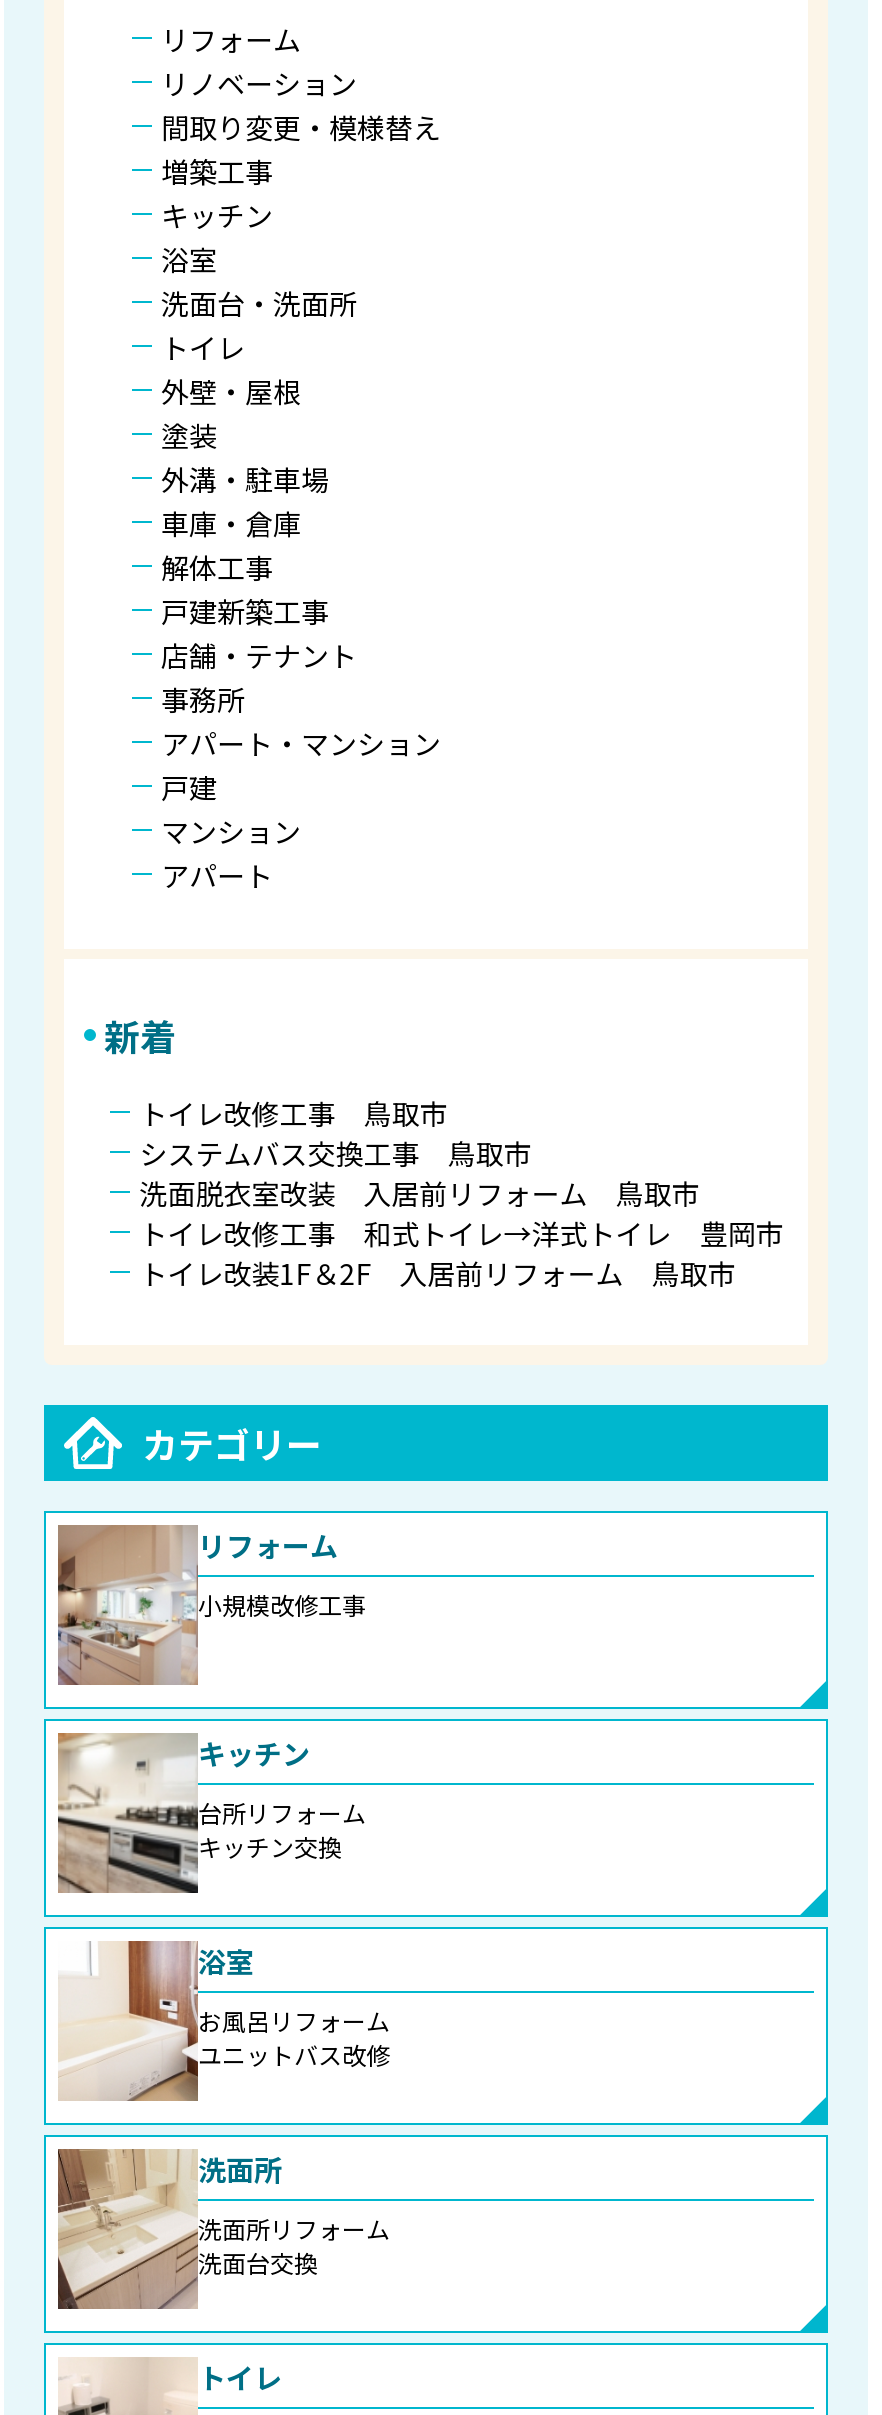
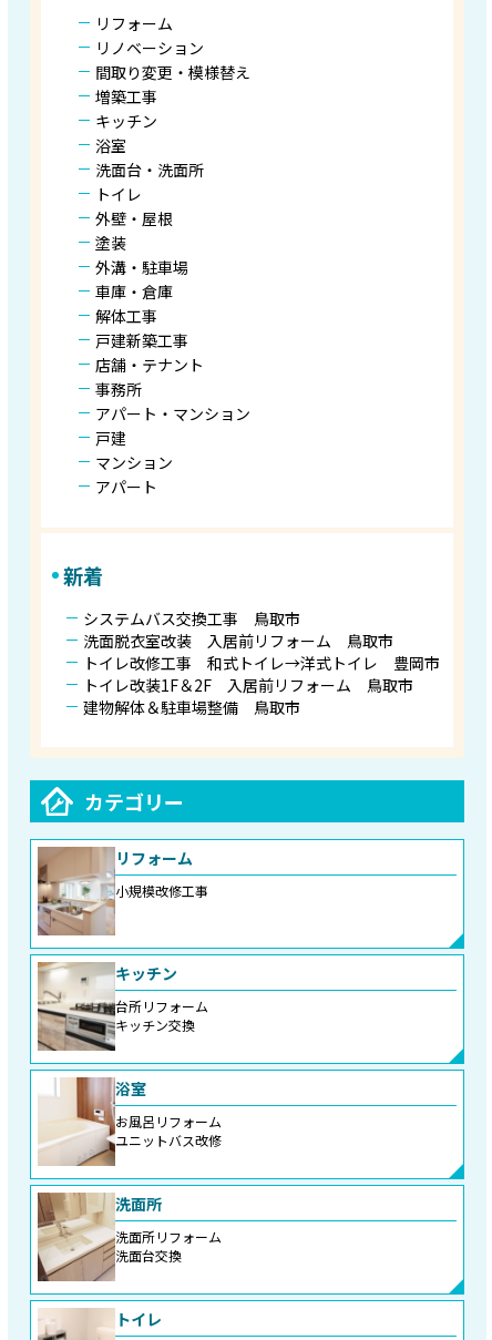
[140,1093,448,1133] トイレ改修工事 鳥取市 -> none
moved [140,1133,736,1293] -> [83,607,413,696]: システムバス交換工事 鳥取市 | 洗面脱衣室改装 入居前リフォーム 鳥取市 | トイレ改装1F＆2F 入居前リフォーム 鳥取市
none -> [83,696,300,718] 建物解体＆駐車場整備 鳥取市

